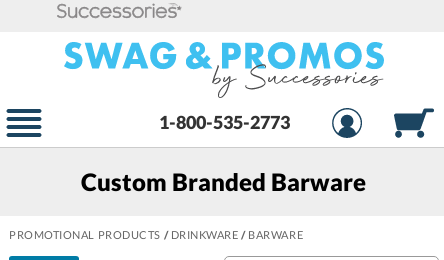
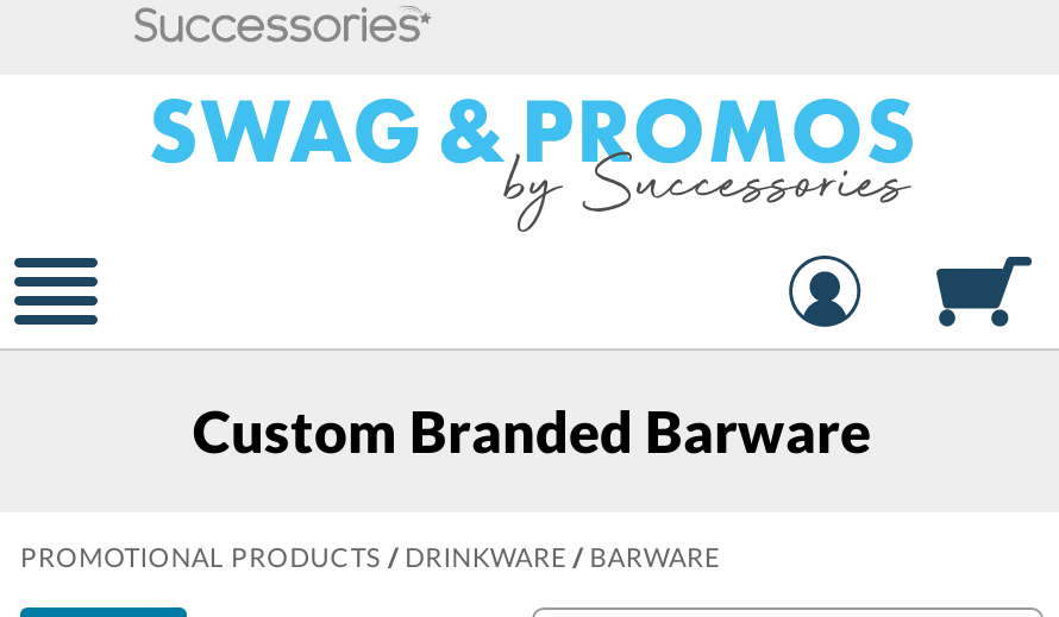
[158,111,289,133] 1-800-535-2773 -> none

